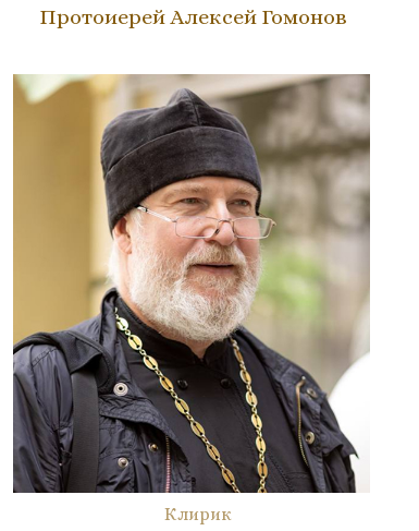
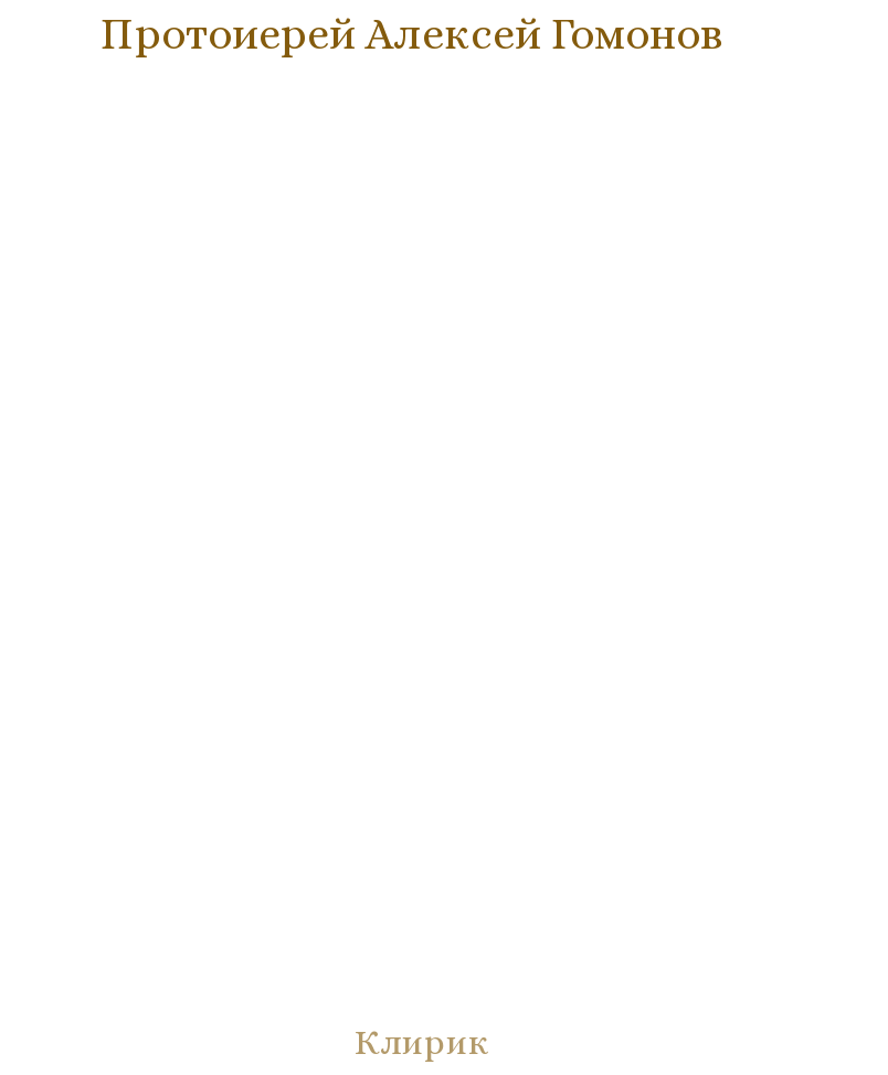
[12,73,371,494] [image] -> none

